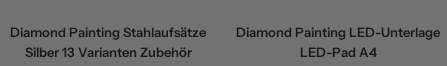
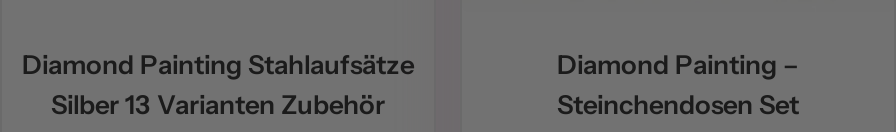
[236,24,440,60] Diamond Painting LED-Unterlage | LED-Pad A4 -> [557,48,799,120] Diamond Painting – | Steinchendosen Set

